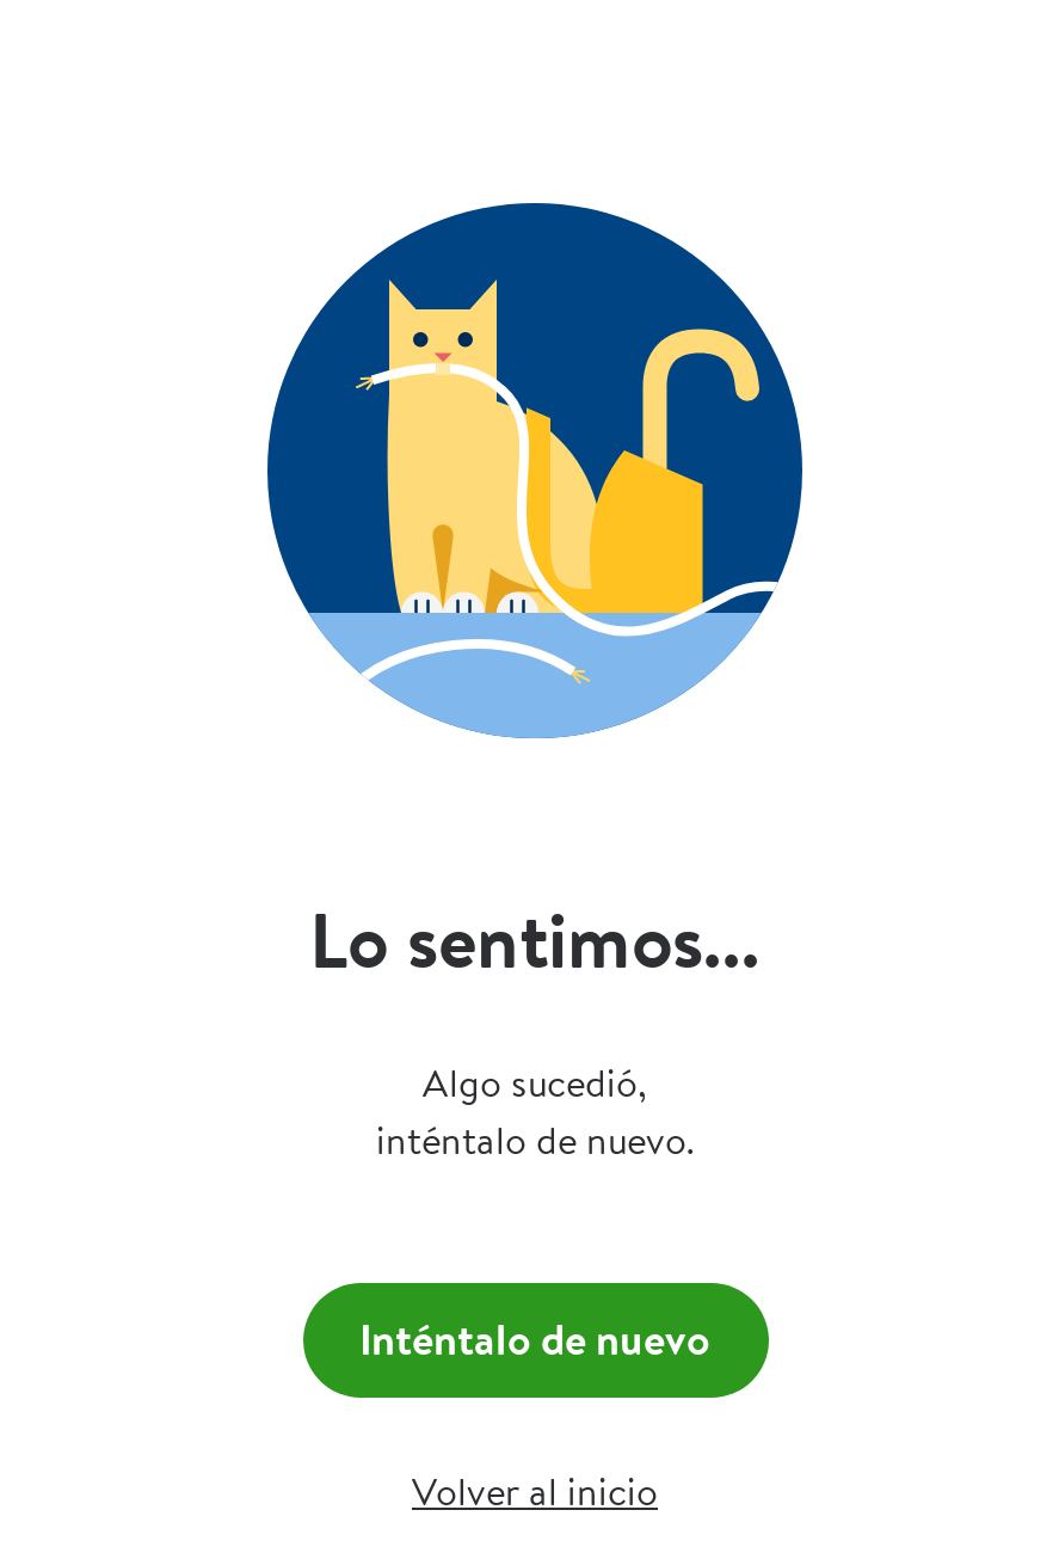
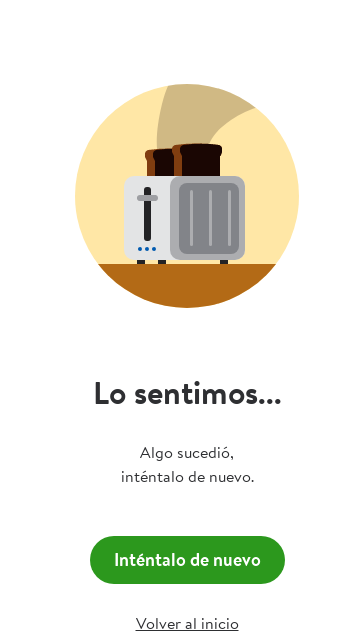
[265,201,805,741] [image] -> [75,83,299,309] [image]

